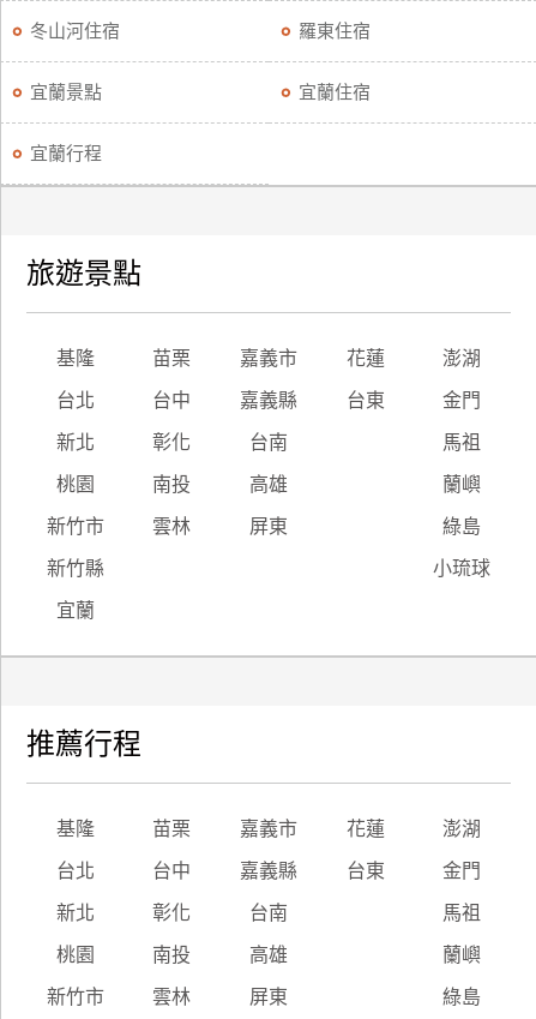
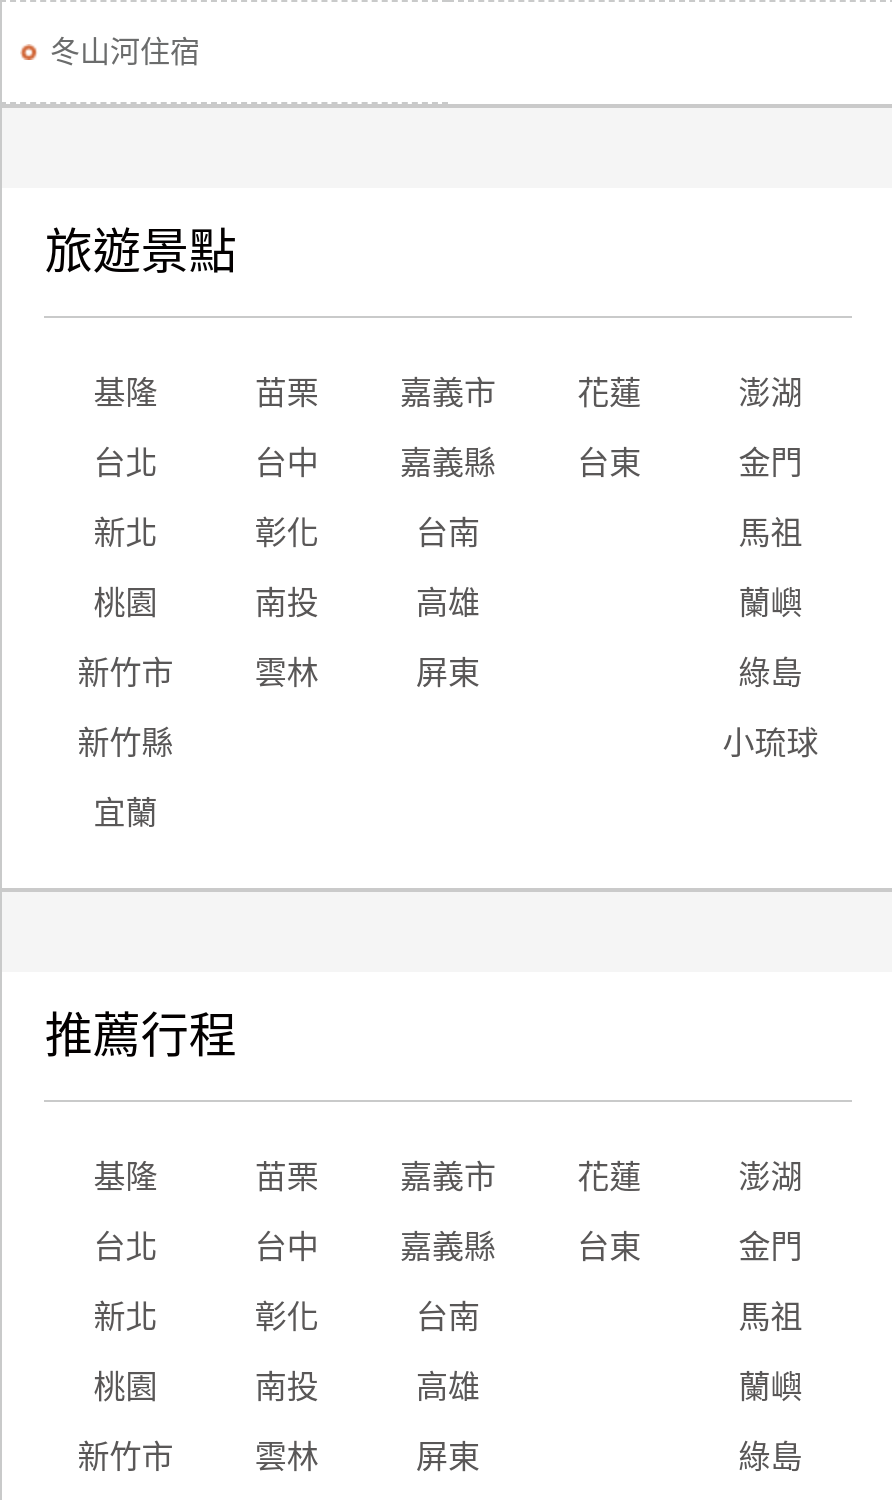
[30,22,371,163] 羅東住宿 | 宜蘭景點 | 宜蘭住宿 | 宜蘭行程 -> none

